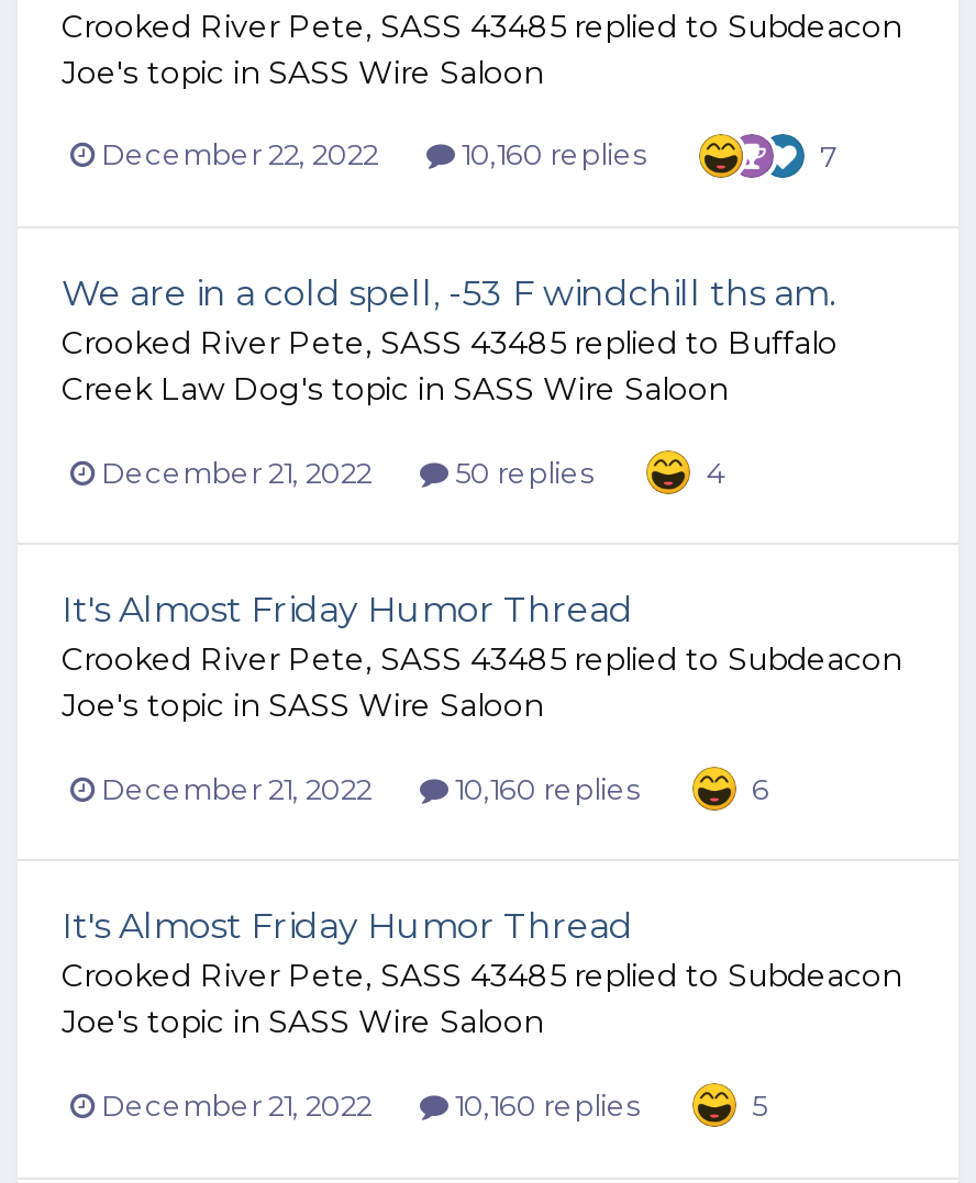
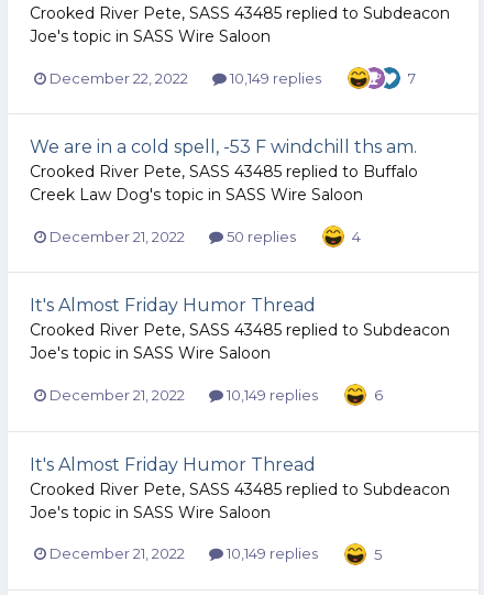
[455,137,646,172] 10,160 replies -> [227,69,321,86] 10,149 replies
[448,771,640,806] 10,160 replies -> [223,386,318,404] 10,149 replies
[448,1088,640,1123] 10,160 replies -> [223,545,318,562] 10,149 replies

